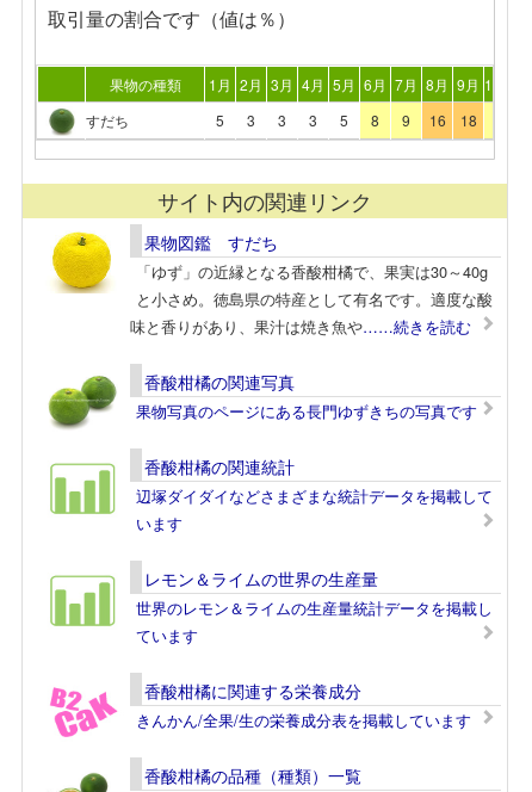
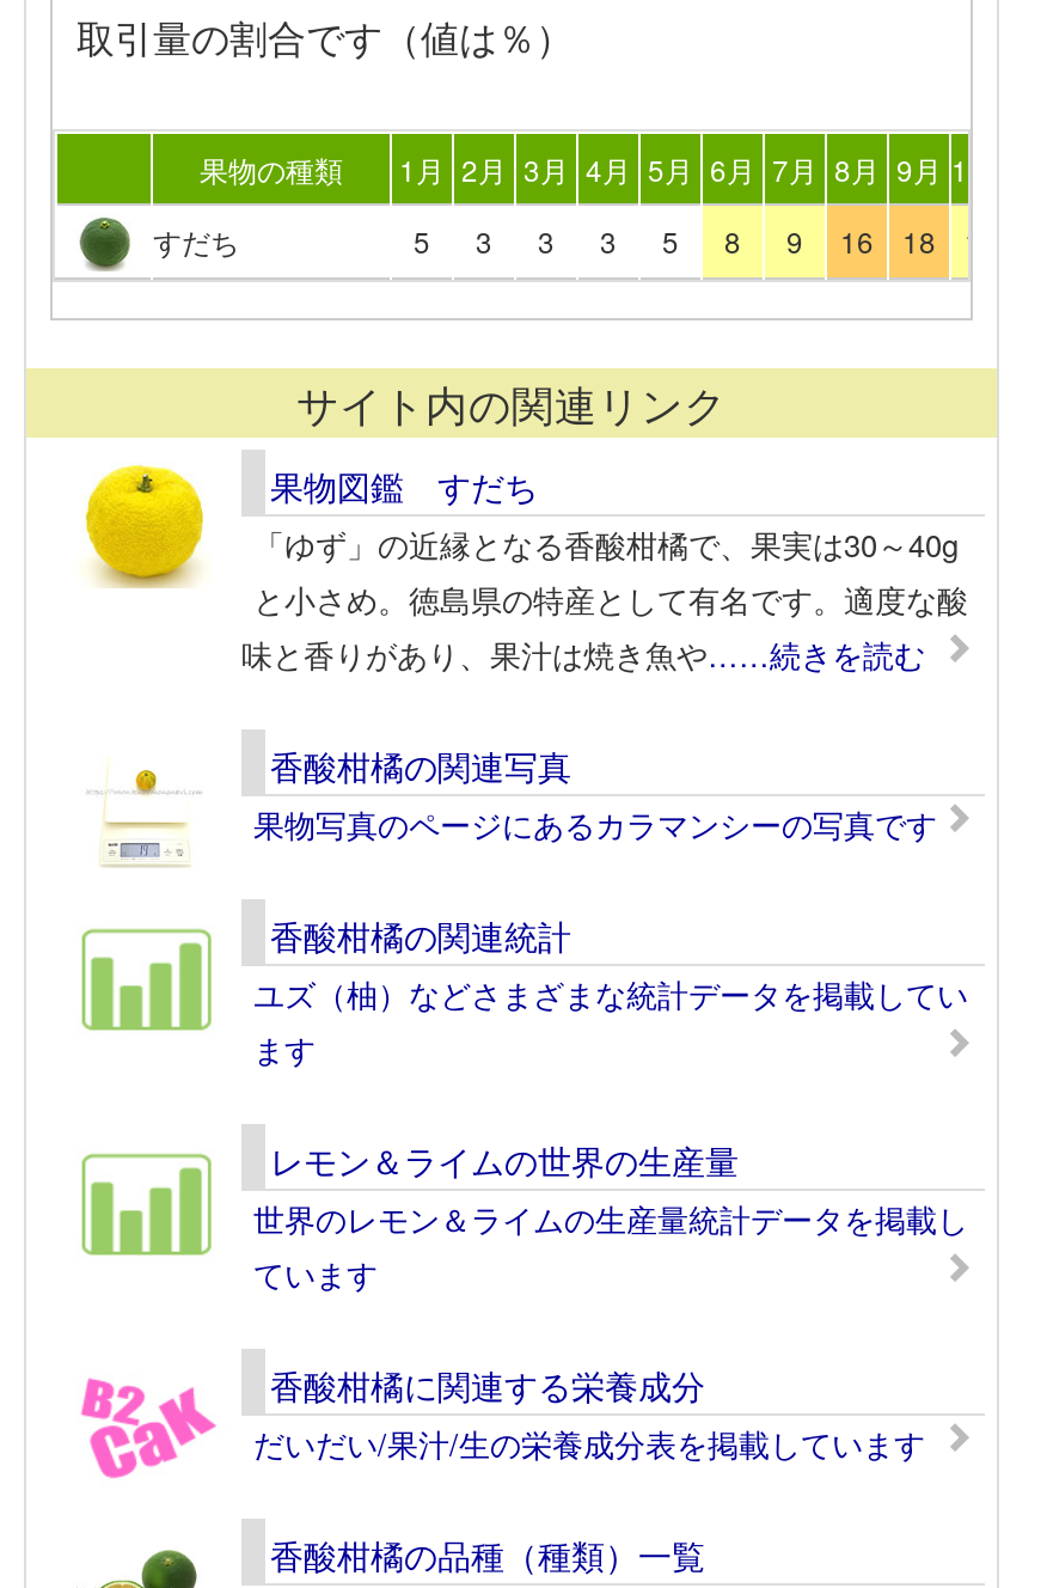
[48,375,477,428] [image] | 果物写真のページにある長門ゆずきちの写真です -> [79,753,937,868] [image] | 果物写真のページにあるカラマンシーの写真です
[136,484,493,534] 辺塚ダイダイなどさまざまな統計データを掲載して | います -> [253,970,968,1071] ユズ（柚）などさまざまな統計データを掲載してい | ます
[136,708,471,731] きんかん/全果/生の栄養成分表を掲載しています -> [253,1420,925,1466] だいだい/果汁/生の栄養成分表を掲載しています

